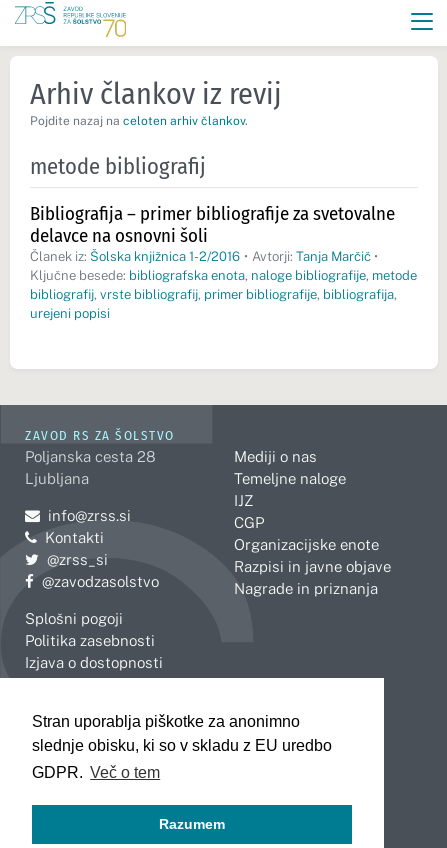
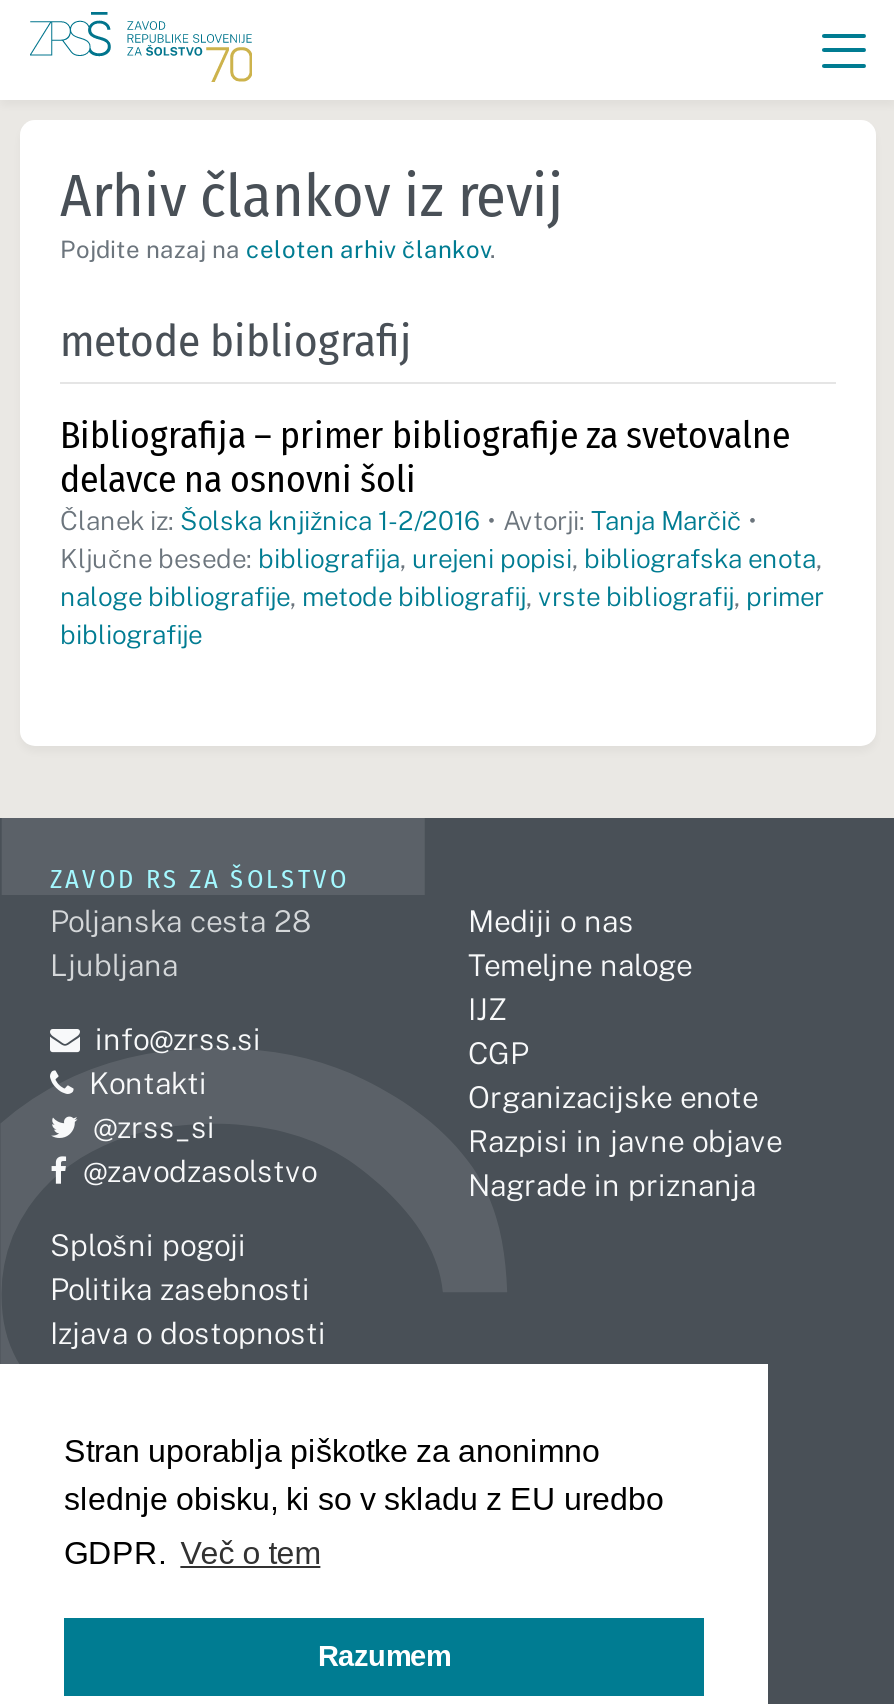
[30,268,417,321] Ključne besede: bibliografska enota, naloge bibliografije, metode | bibliografij, vrste bibliografij, primer bibliografije, bibliografija, | urejeni popisi -> [60,544,824,650] Ključne besede: bibliografija, urejeni popisi, bibliografska enota, | naloge bibliografije, metode bibliografij, vrste bibliografij, primer | bibliografije

